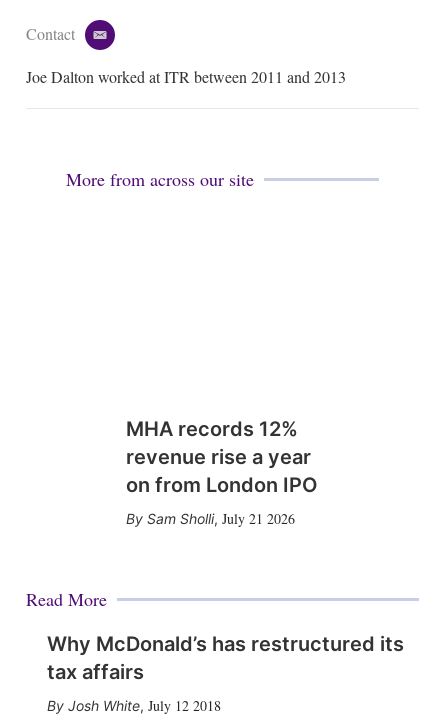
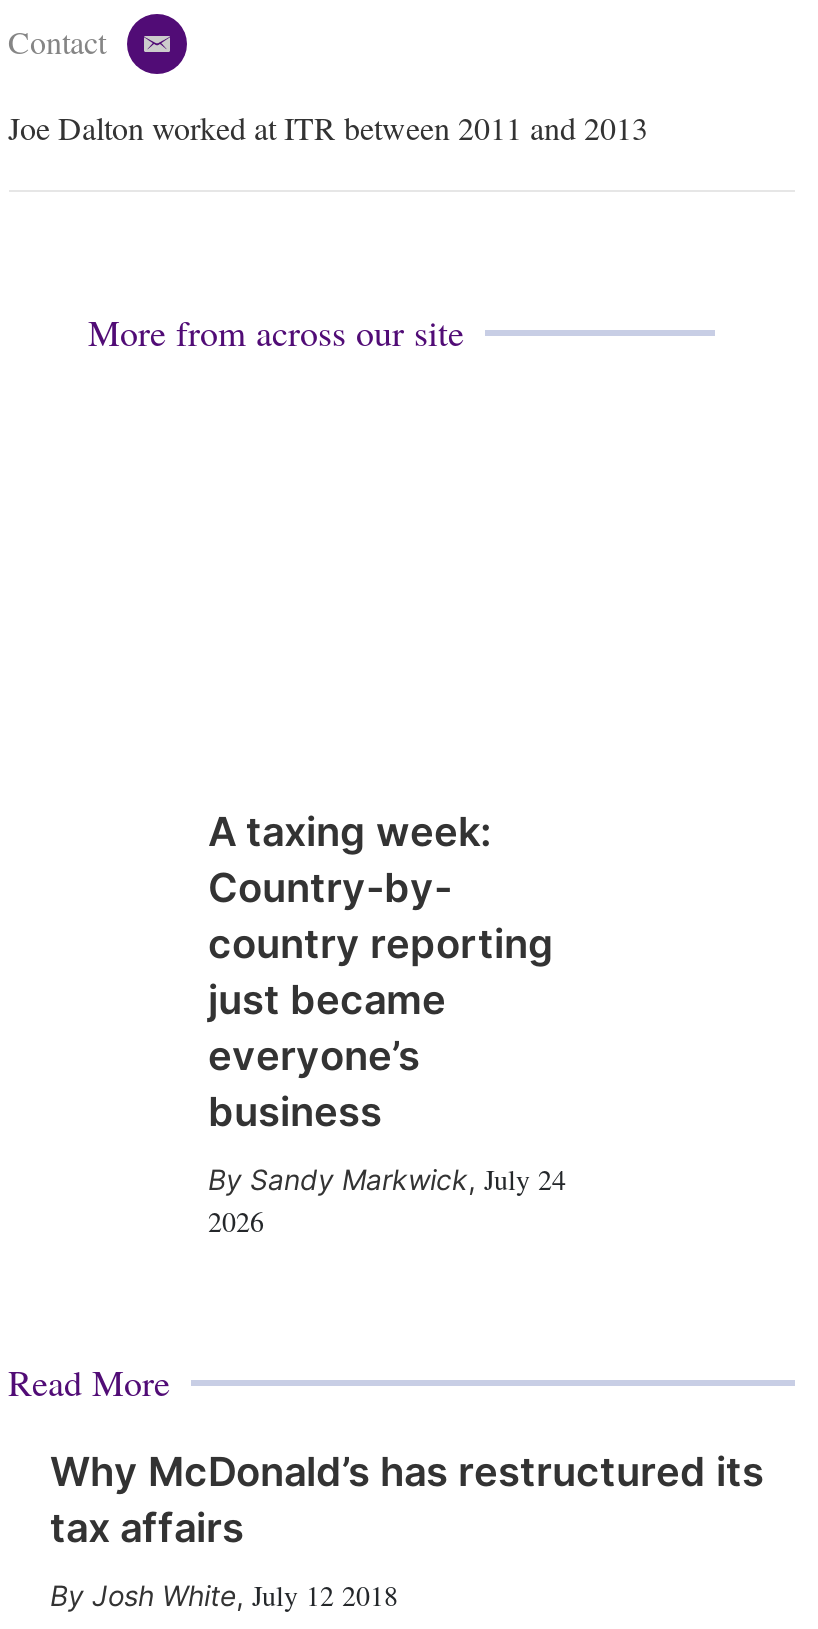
[125,417,317,497] MHA records 12% | revenue rise a year | on from London IPO -> [208,808,554,1136] A taxing week: | Country-by- | country reporting | just became | everyone’s | business
[146,509,294,528] Sam Sholli, July 21 2026 -> [208,1160,566,1240] Sandy Markwick, July 24 | 2026

